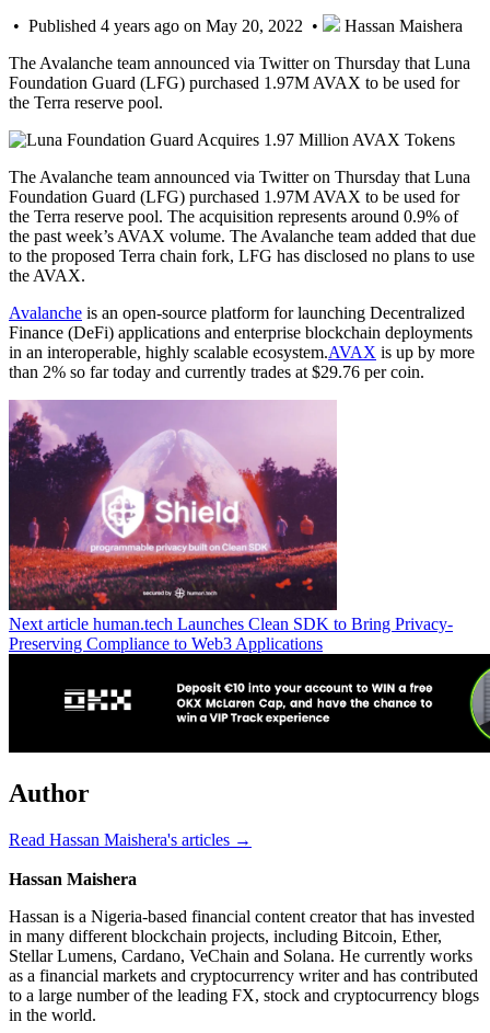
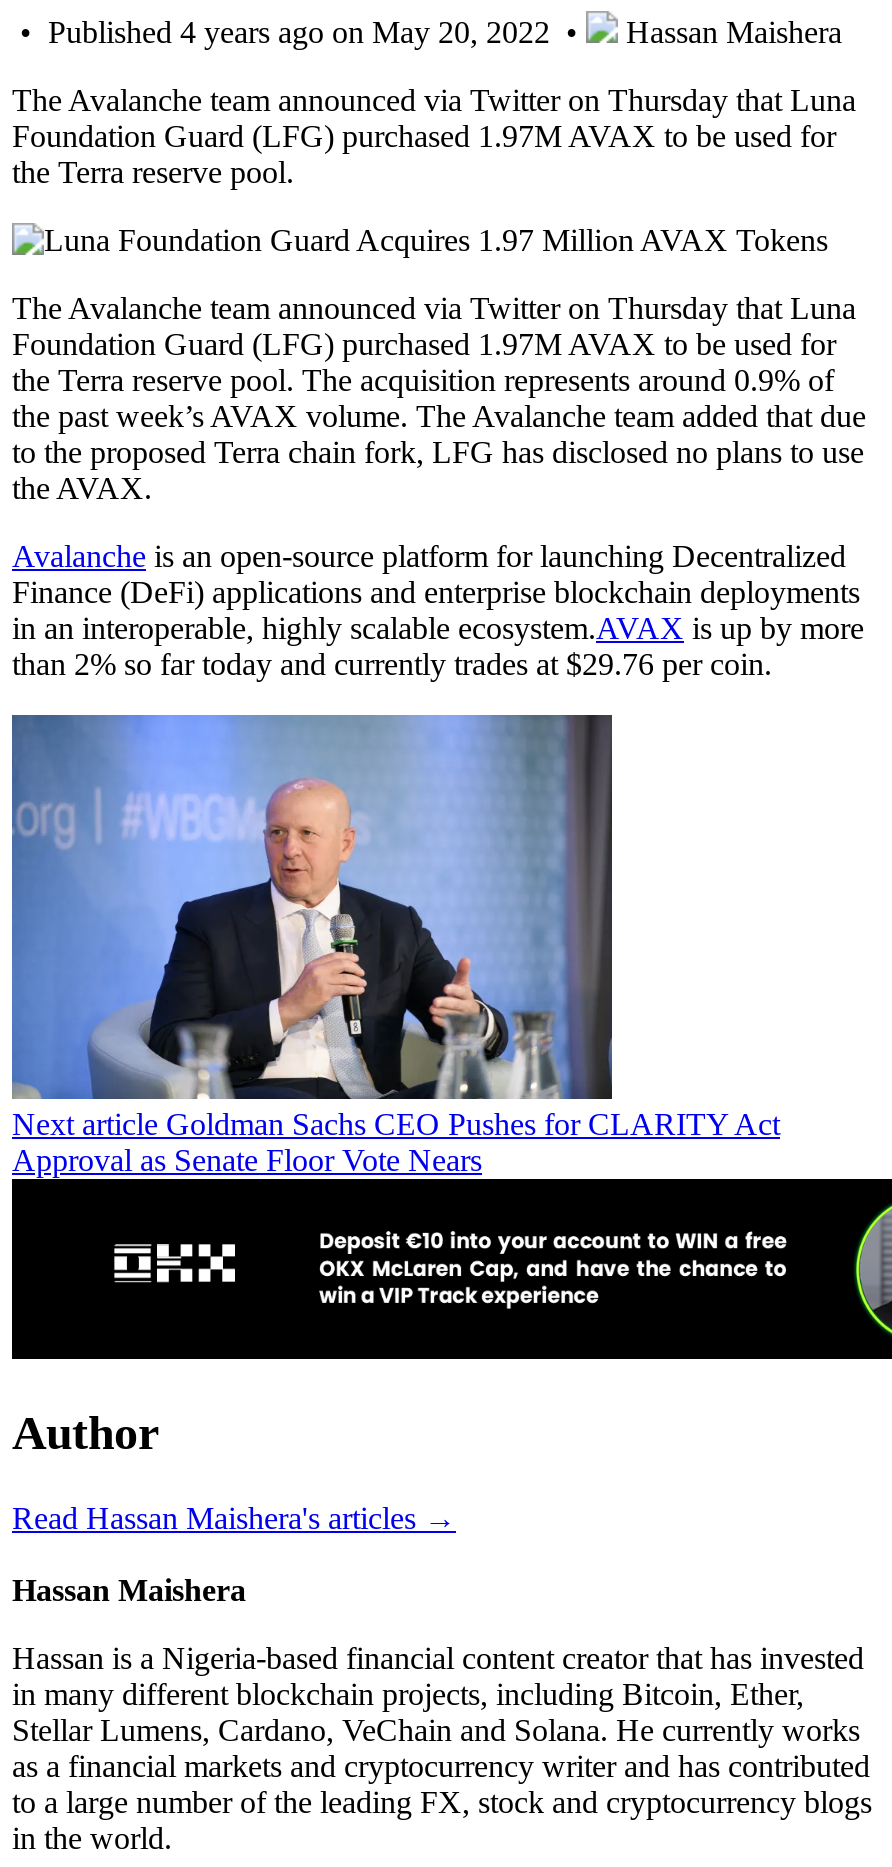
[8,400,453,653] [image] | Next article human.tech Launches Clean SDK to Bring Privacy- | Preserving Compliance to Web3 Applications -> [10,713,780,1177] [image] | Next article Goldman Sachs CEO Pushes for CLARITY Act | Approval as Senate Floor Vote Nears

